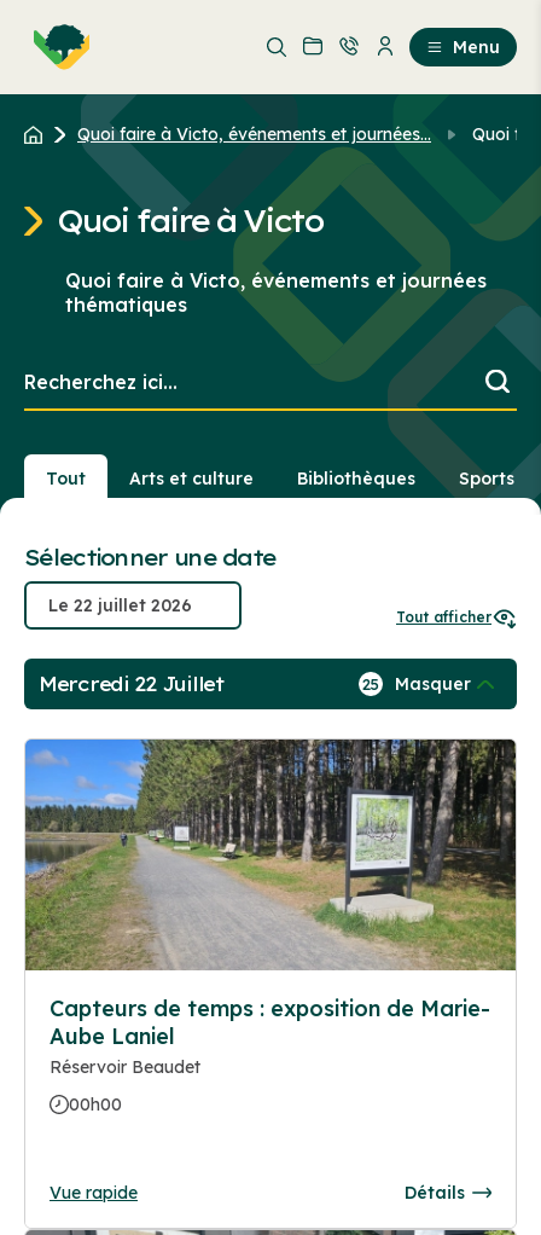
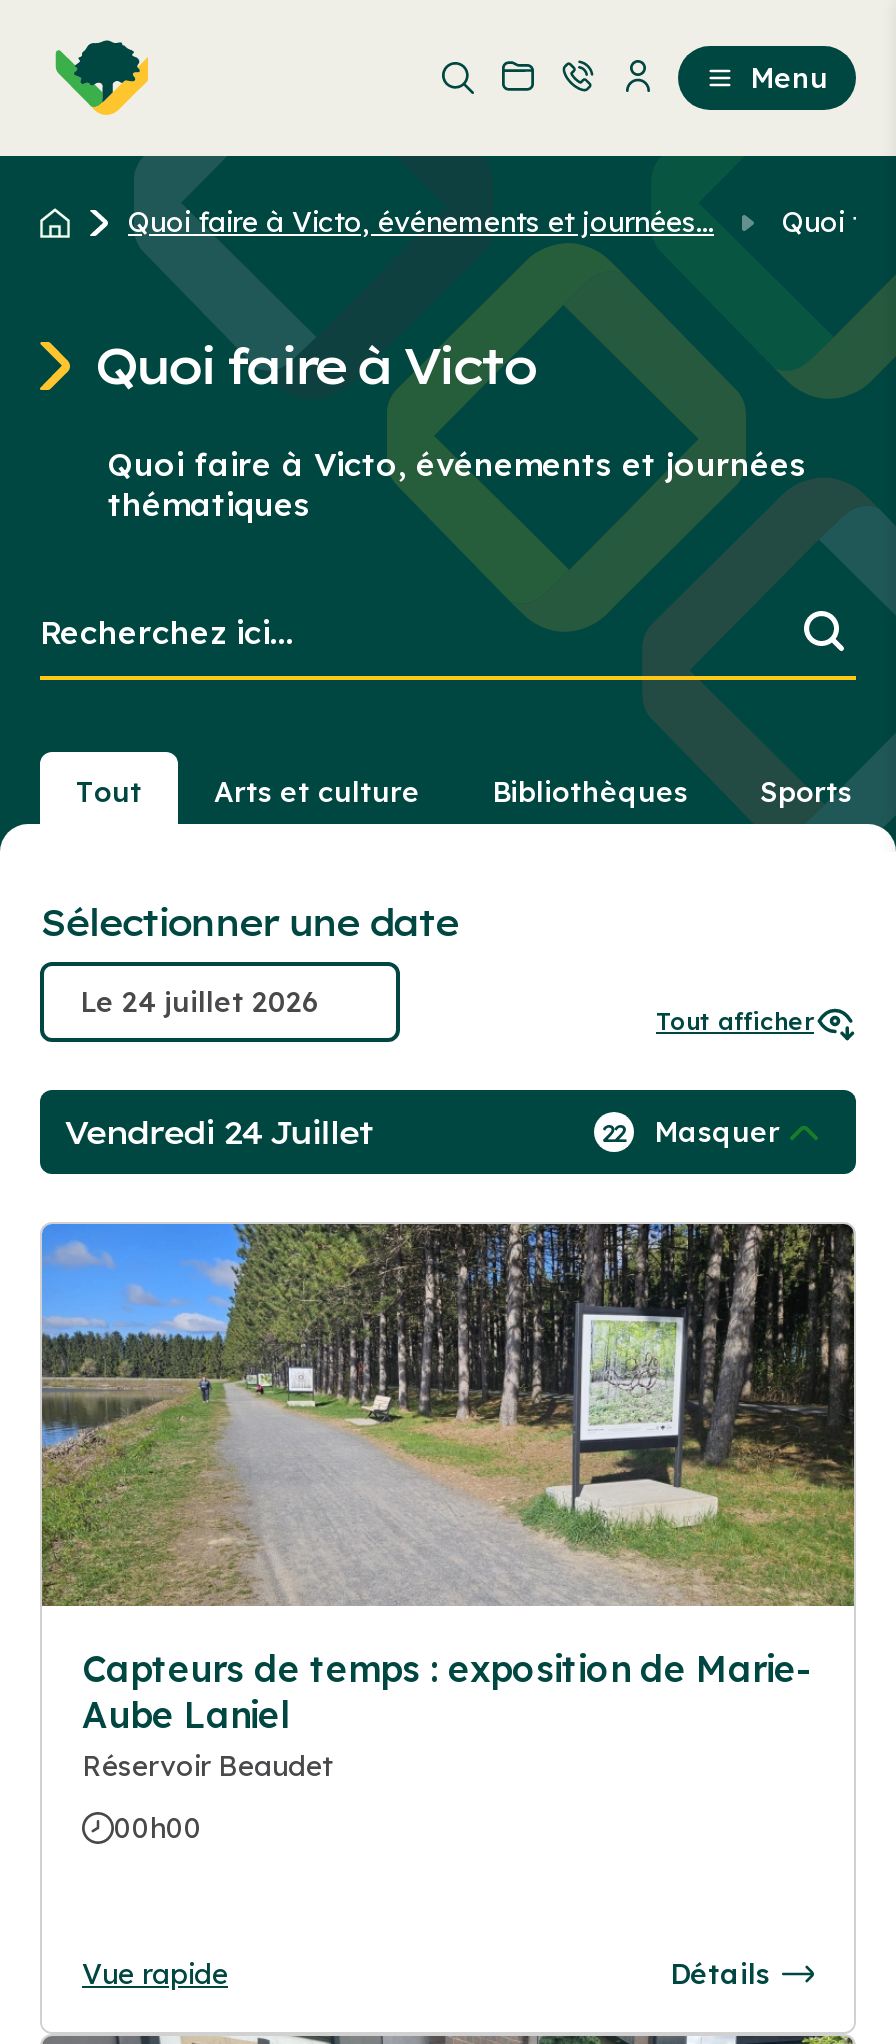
[39,672,224,696] Mercredi 22 Juillet -> [64,1112,373,1152] Vendredi 24 Juillet
[363,673,471,695] 25 Masquer -> [602,1114,780,1150] 22 Masquer

